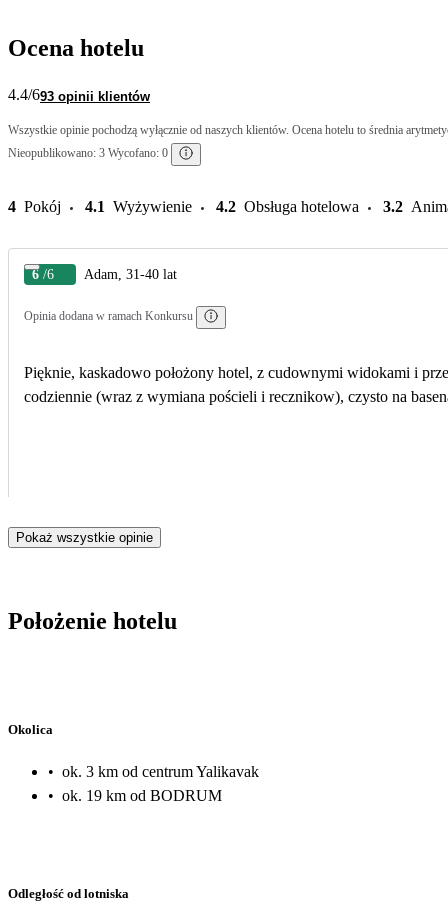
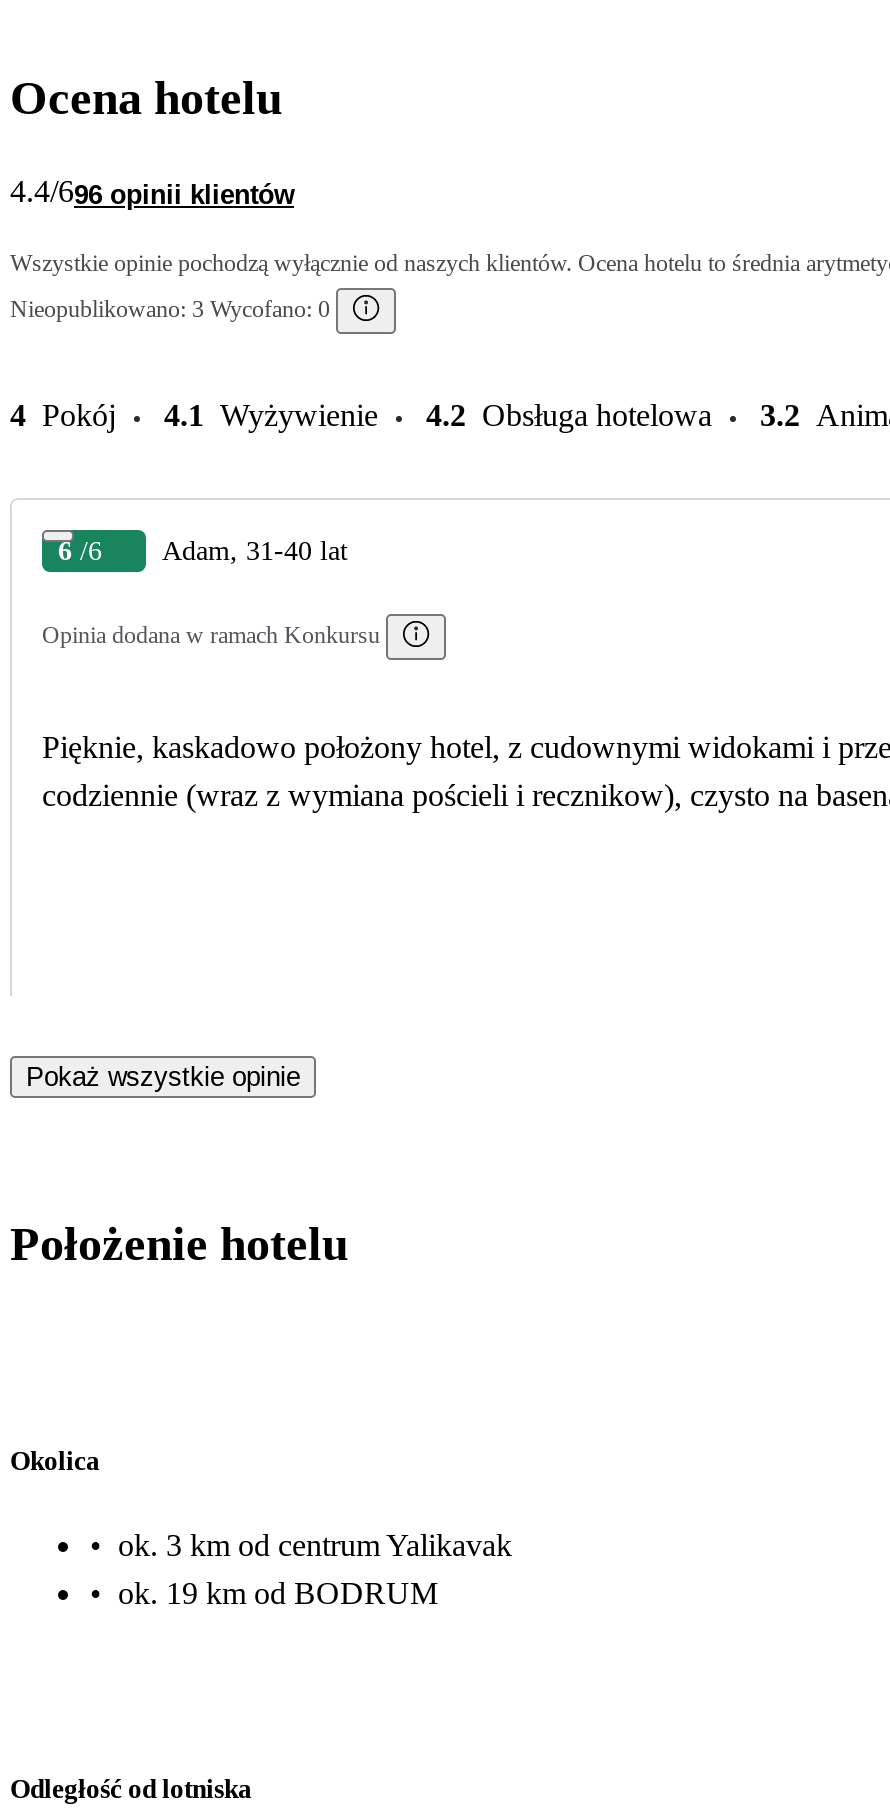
[8,86,150,104] 4.4/693 opinii klientów -> [10,175,294,211] 4.4/696 opinii klientów

